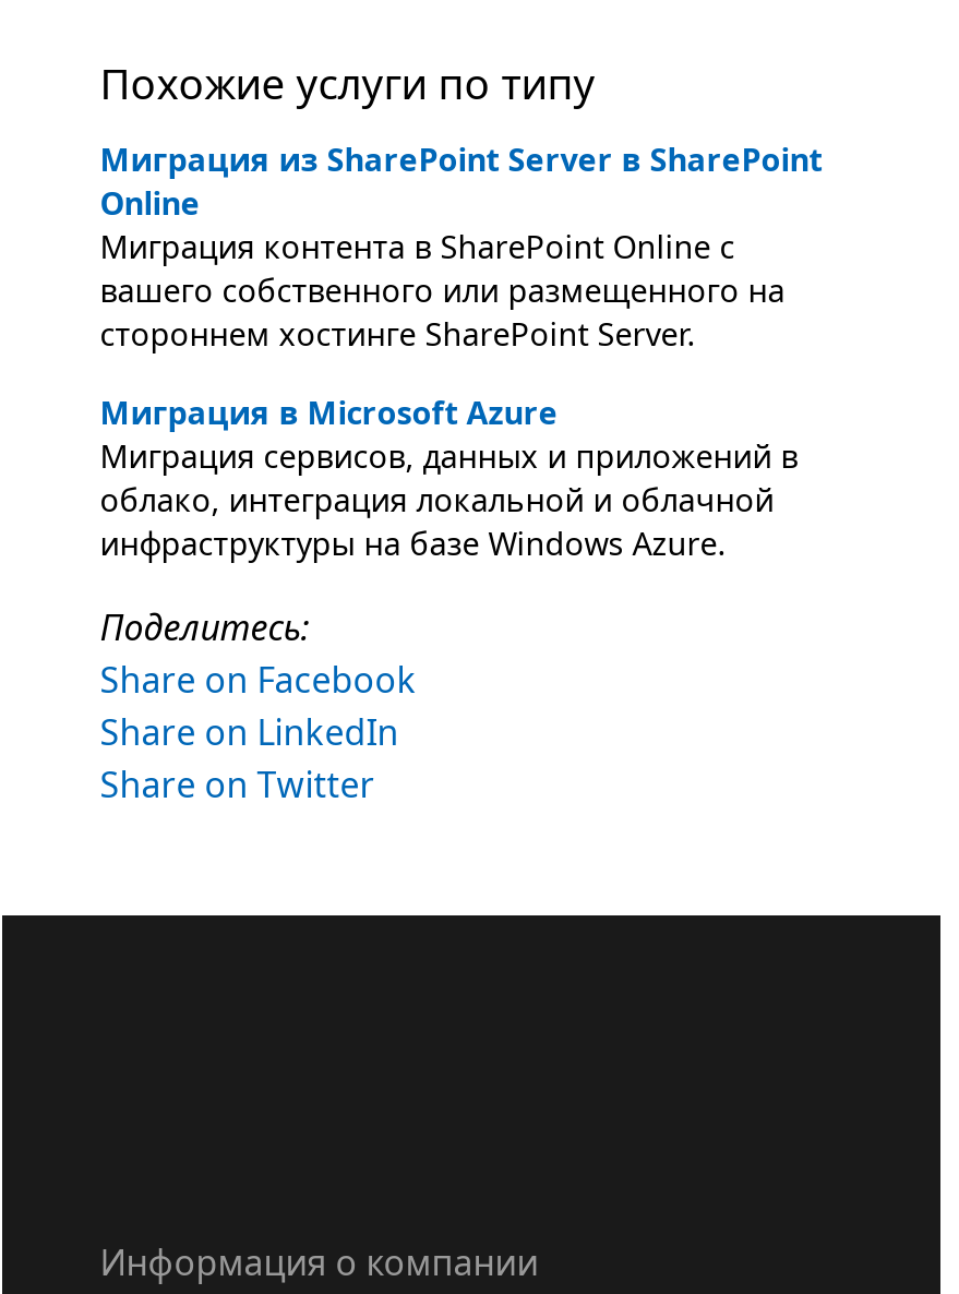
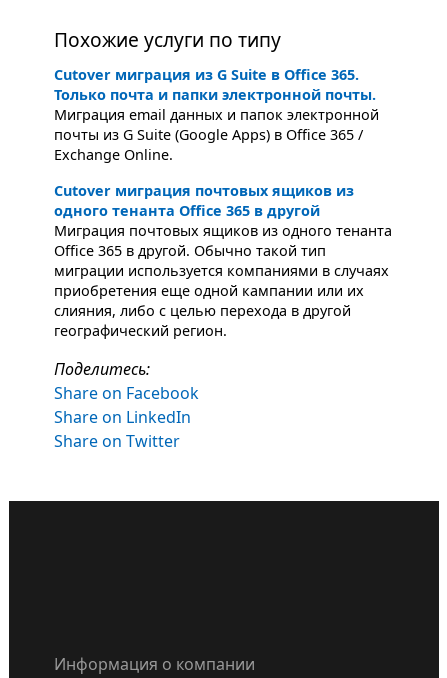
[100,139,822,355] Миграция из SharePoint Server в SharePoint | Online | Миграция контента в SharePoint Online с | вашего собственного или размещенного на | стороннем хостинге SharePoint Server. -> [54,65,379,164] Cutover миграция из G Suite в Office 365. | Только почта и папки электронной почты. | Миграция email данных и папок электронной | почты из G Suite (Google Apps) в Office 365 / | Exchange Online.
[100,392,798,564] Миграция в Microsoft Azure | Миграция сервисов, данных и приложений в | облако, интеграция локальной и облачной | инфраструктуры на базе Windows Azure. -> [54,181,392,340] Cutover миграция почтовых ящиков из | одного тенанта Office 365 в другой | Миграция почтовых ящиков из одного тенанта | Office 365 в другой. Обычно такой тип | миграции используется компаниями в случаях | приобретения еще одной кампании или их | слияния, либо с целью перехода в другой | географический регион.

